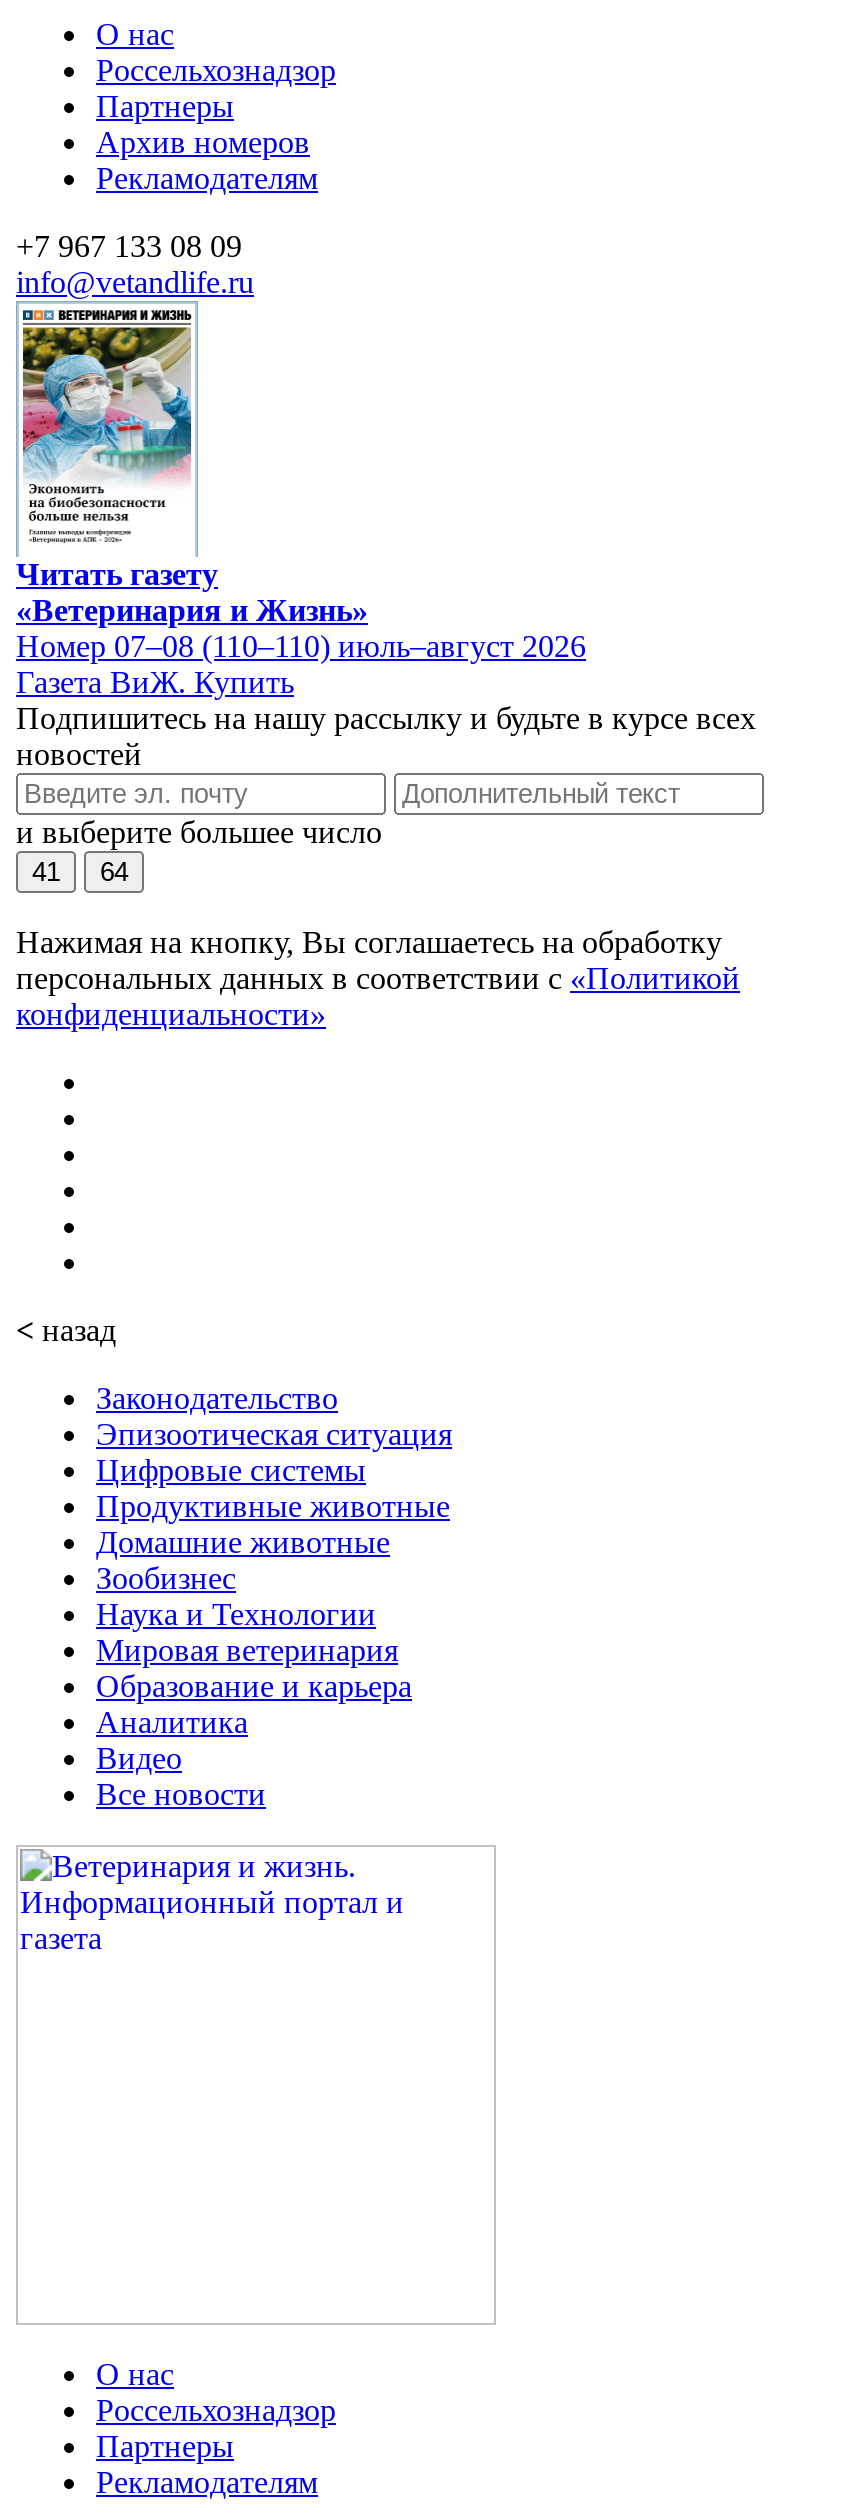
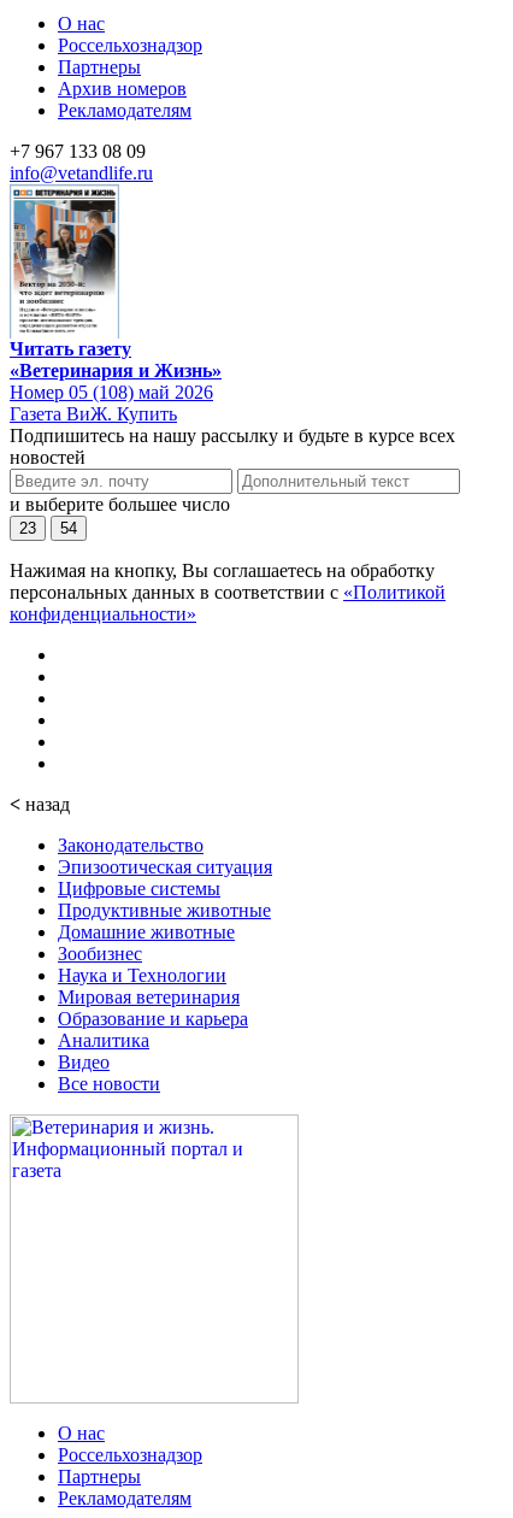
[20,325,194,547] [image] -> [13,199,117,334] [image]
[16,628,586,662] Номер 07–08 (110–110) июль–август 2026 -> [10,381,213,402] Номер 05 (108) май 2026
[32,856,60,886] 41 -> [19,519,36,537] 23
[100,856,128,886] 64 -> [60,519,77,537] 54

